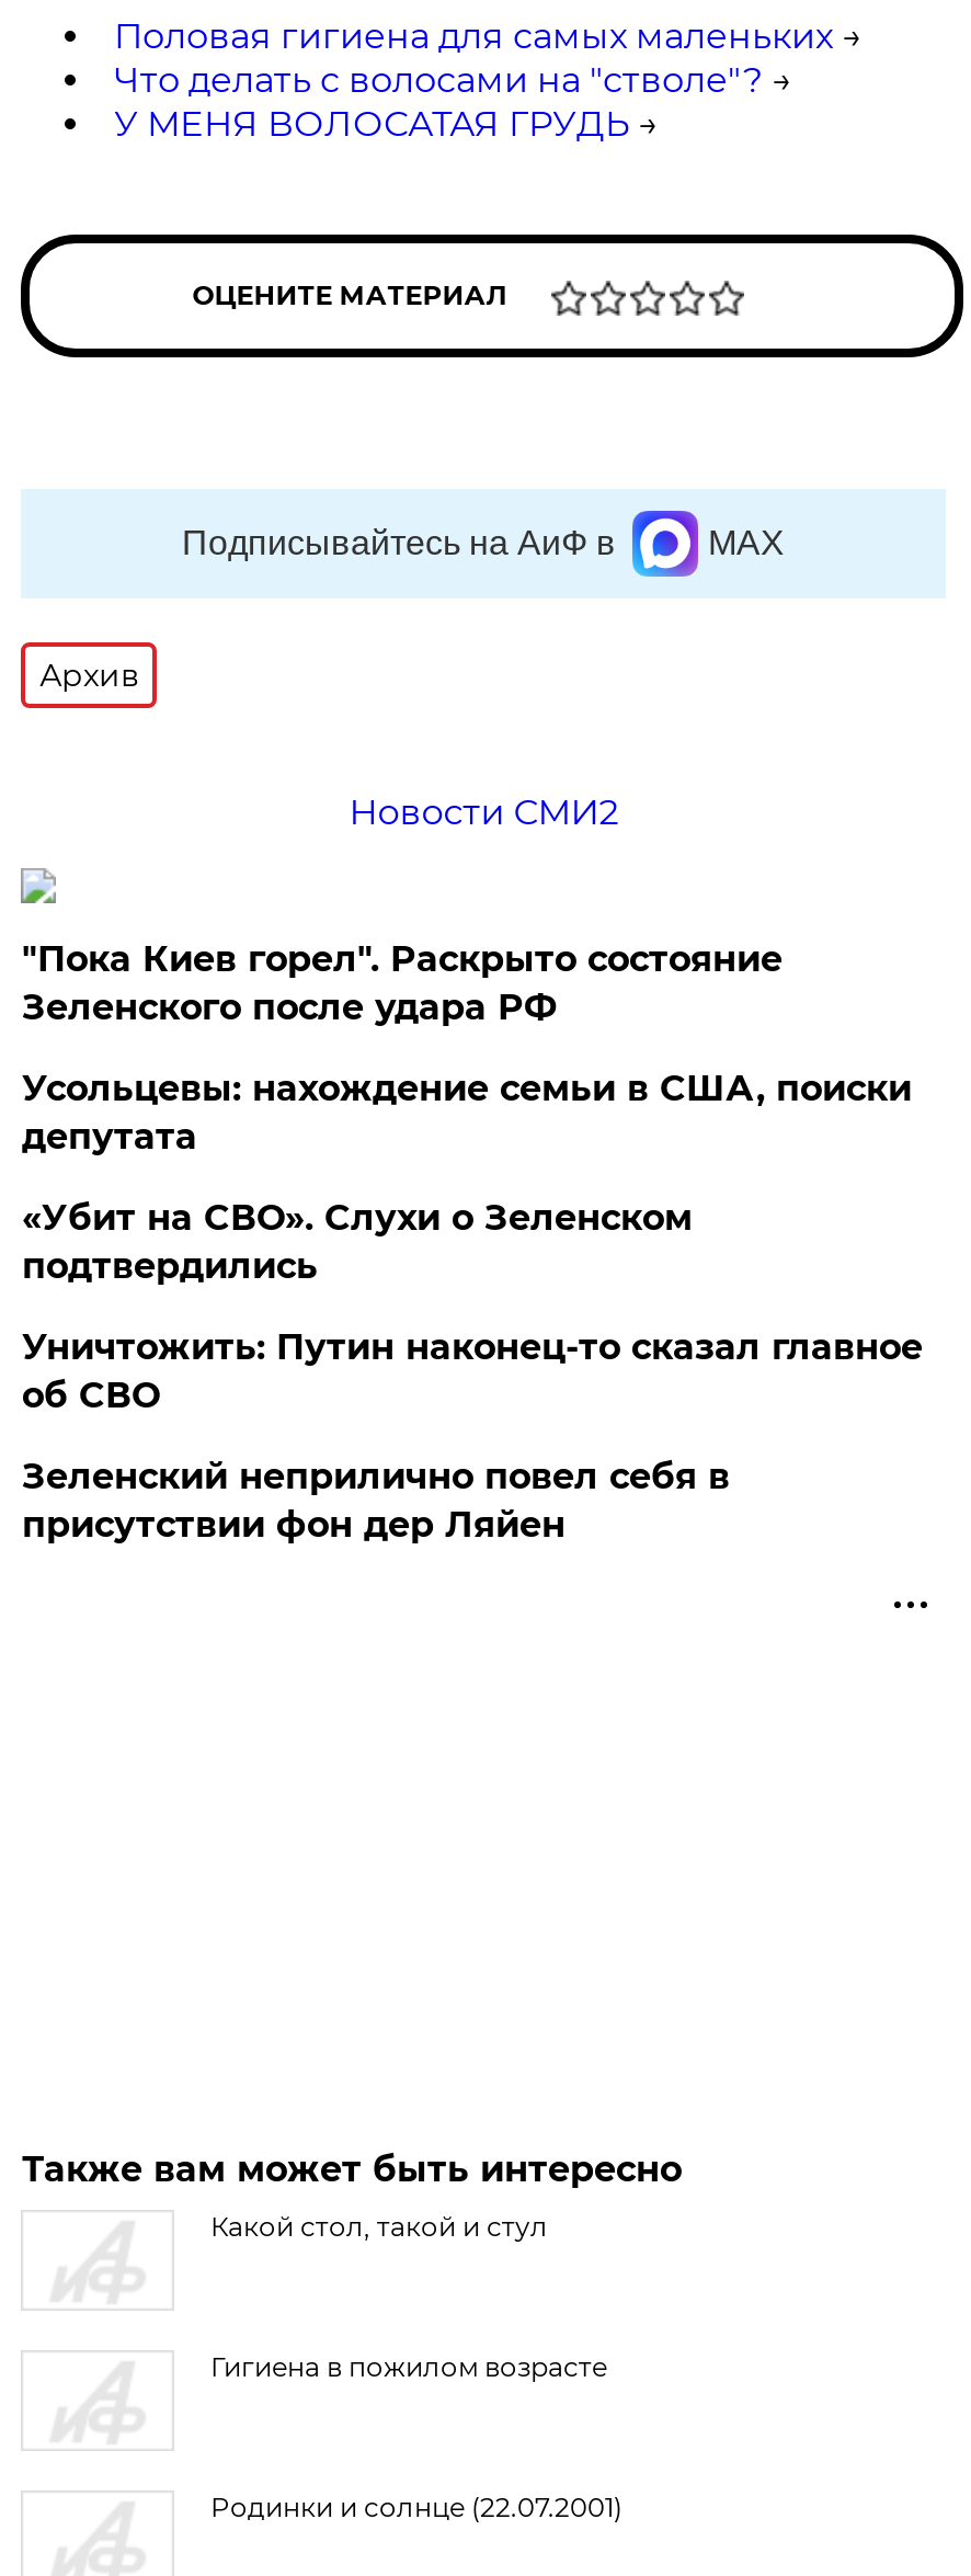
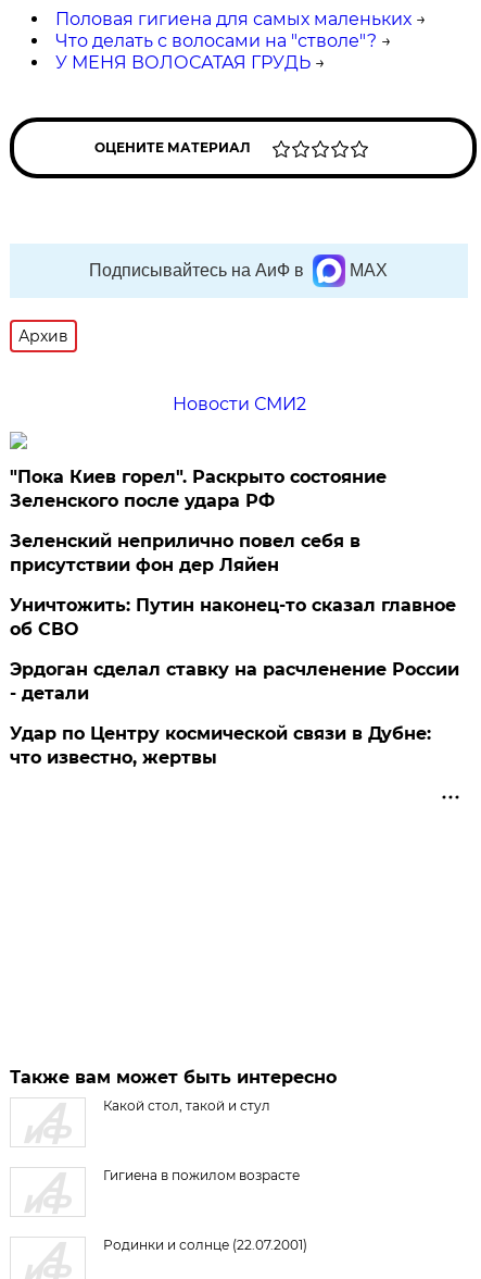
[22,1068,912,1287] Усольцевы: нахождение семьи в США, поиски | депутата | «Убит на СВО». Слухи о Зеленском | подтвердились -> none
moved [22,1326,923,1416] -> [10,595,456,639]: Уничтожить: Путин наконец-то сказал главное | об СВО
moved [22,1456,730,1546] -> [10,531,361,575]: Зеленский неприлично повел cебя в | присутствии фон дер Ляйен
none -> [10,659,460,768] Эрдоган сделал ставку на расчленение России | - детали | Удар по Центру космической связи в Дубне: | что известно, жертвы

